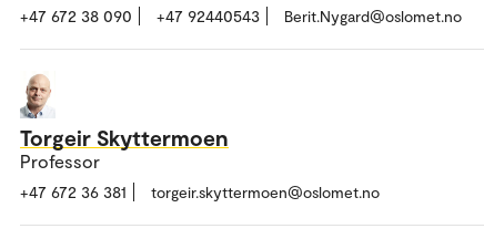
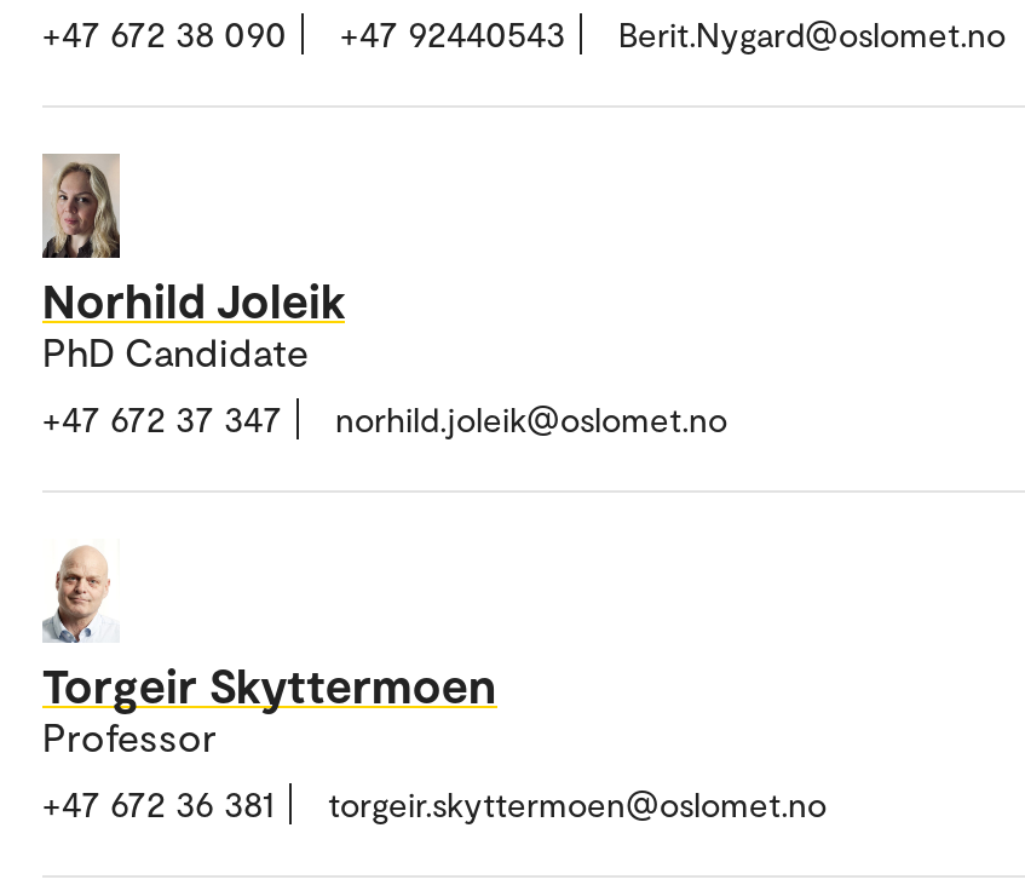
none -> [40,153,727,440] [image] | Norhild Joleik | PhD Candidate | +47 672 37 347 | norhild.joleik@oslomet.no

